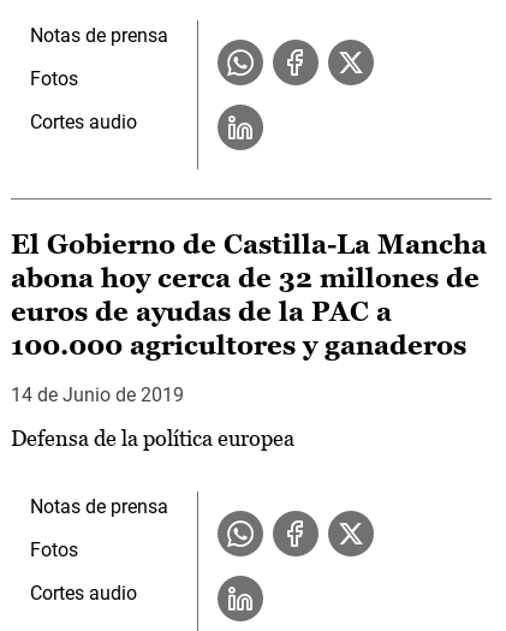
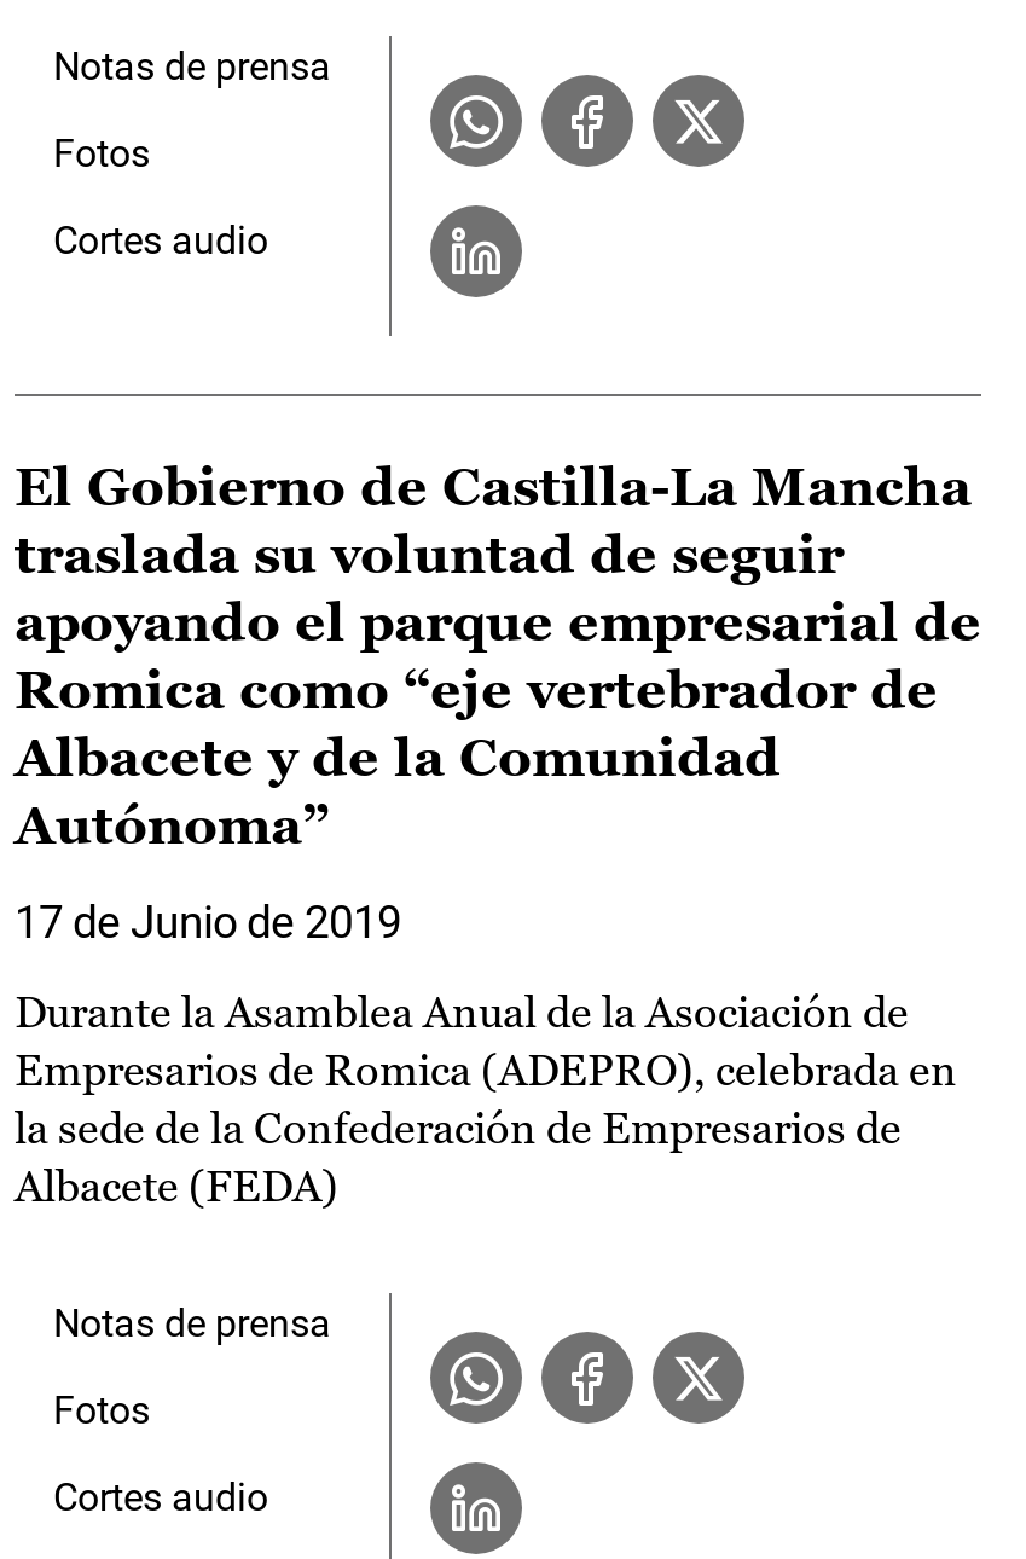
[11,263,480,361] abona hoy cerca de 32 millones de | euros de ayudas de la PAC a | 100.000 agricultores y ganaderos -> [15,525,981,856] traslada su voluntad de seguir | apoyando el parque empresarial de | Romica como “eje vertebrador de | Albacete y de la Comunidad | Autónoma”
[11,384,184,406] 14 de Junio de 2019 -> [15,897,401,948] 17 de Junio de 2019
[11,426,294,451] Defensa de la política europea -> [15,986,957,1211] Durante la Asamblea Anual de la Asociación de | Empresarios de Romica (ADEPRO), celebrada en | la sede de la Confederación de Empresarios de | Albacete (FEDA)

